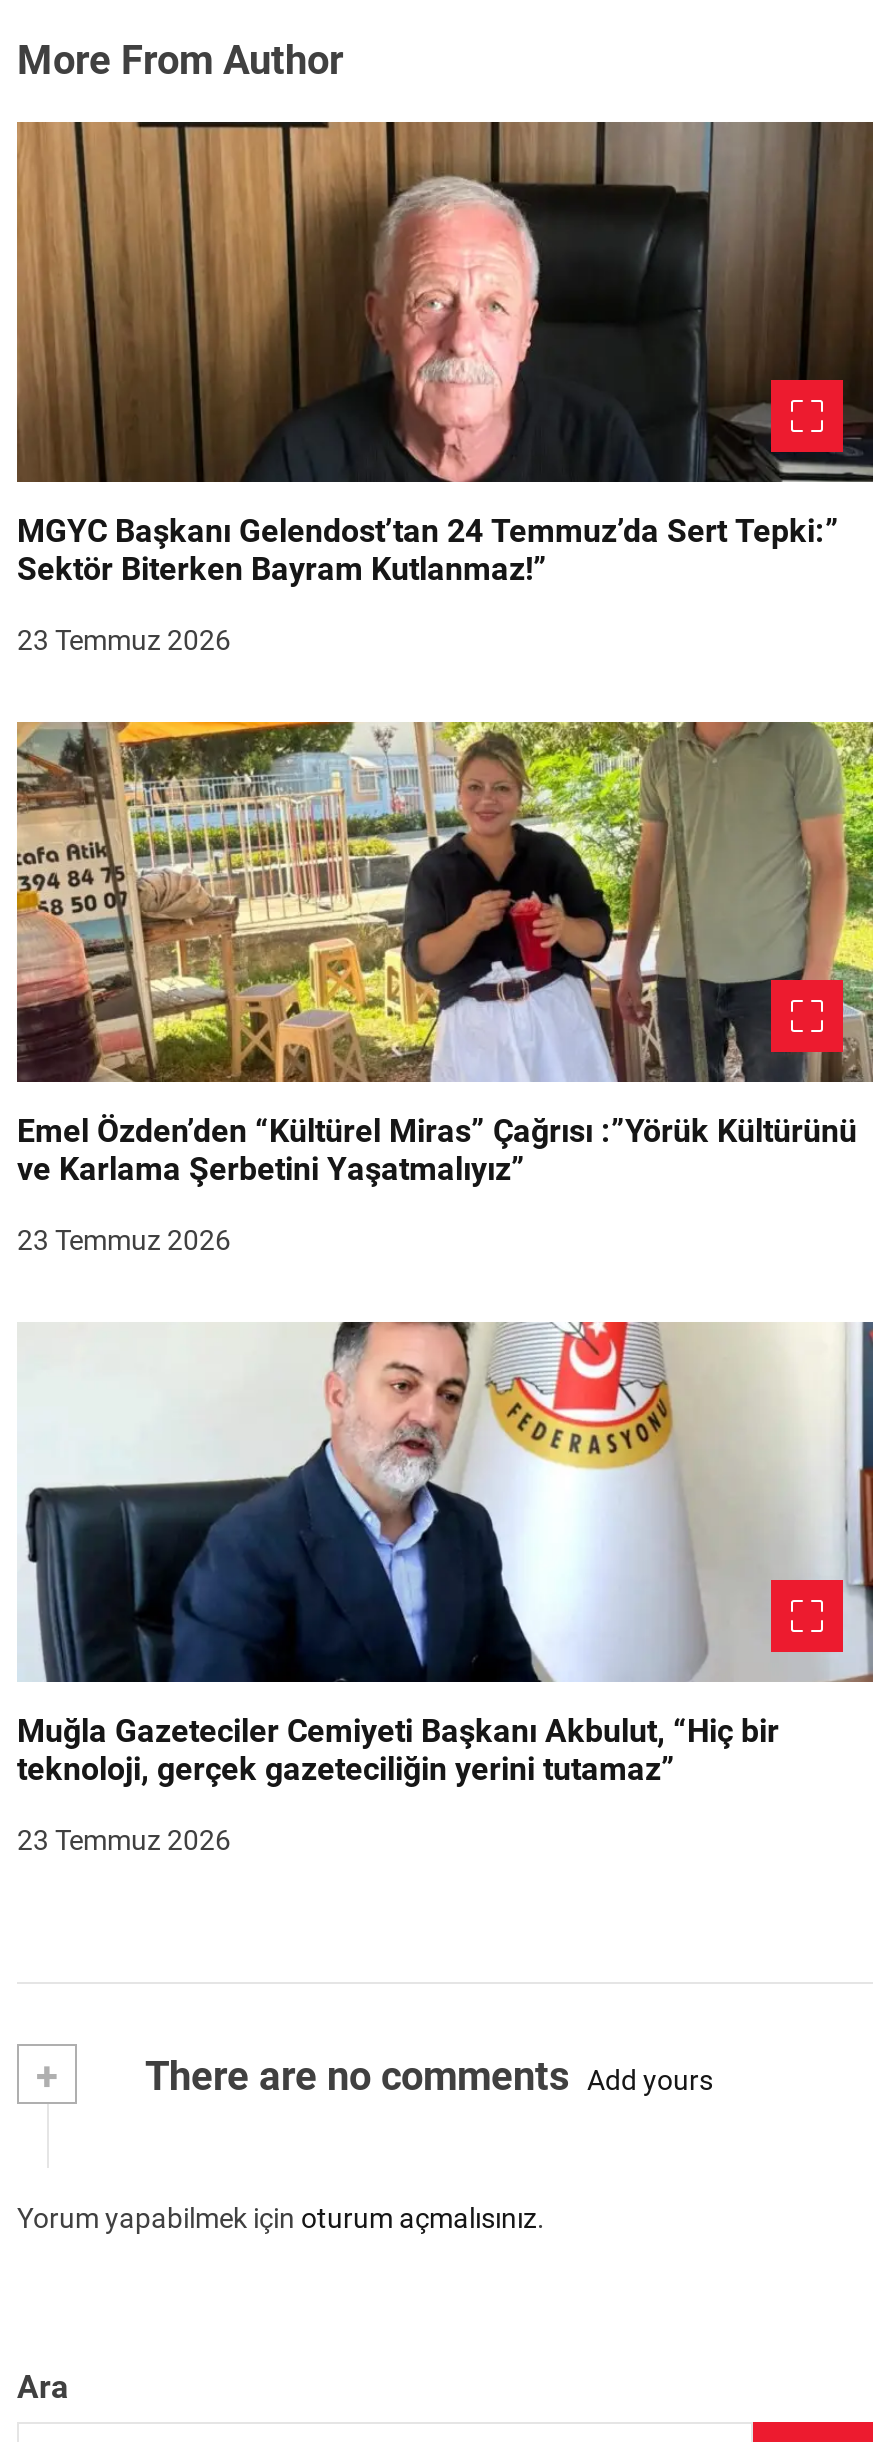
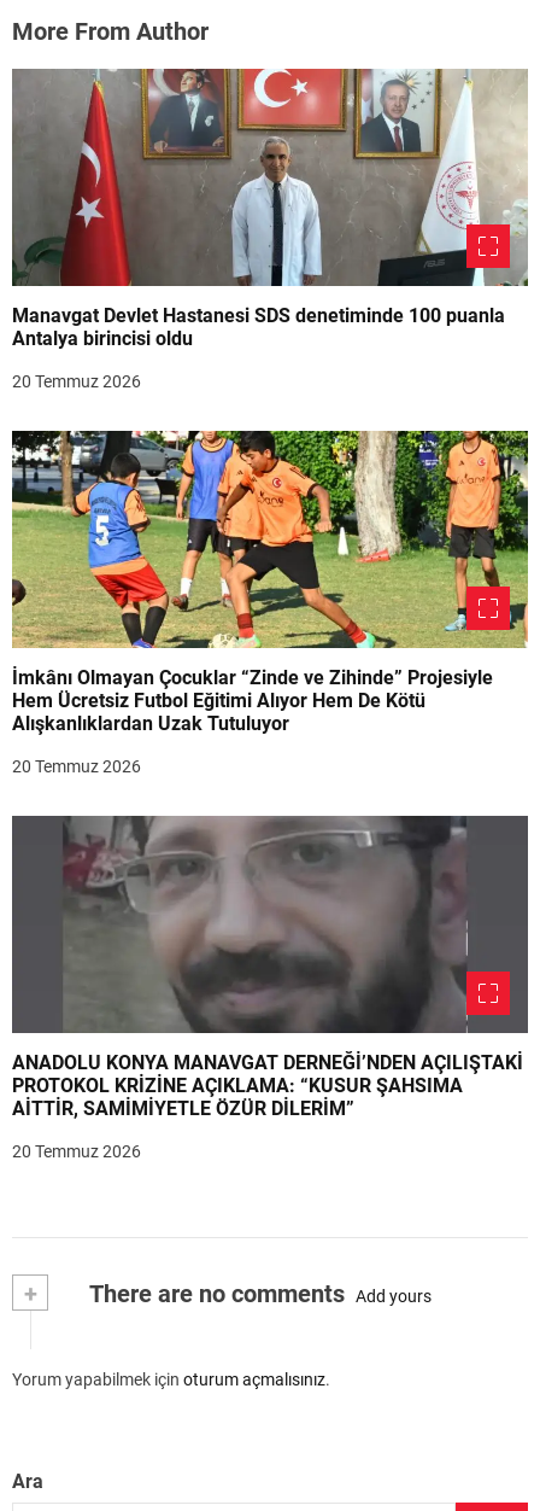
[17,120,875,589] [image] | MGYC Başkanı Gelendost’tan 24 Temmuz’da Sert Tepki:” | Sektör Biterken Bayram Kutlanmaz!” -> [12,68,528,350] [image] | Manavgat Devlet Hastanesi SDS denetiminde 100 puanla | Antalya birincisi oldu
[17,625,231,657] 23 Temmuz 2026 -> [12,372,141,391] 20 Temmuz 2026
[15,720,875,1189] [image] | Emel Özden’den “Kültürel Miras” Çağrısı :”Yörük Kültürünü | ve Karlama Şerbetini Yaşatmalıyız” -> [11,430,529,735] [image] | İmkânı Olmayan Çocuklar “Zinde ve Zihinde” Projesiyle | Hem Ücretsiz Futbol Eğitimi Alıyor Hem De Kötü | Alışkanlıklardan Uzak Tutuluyor
[17,1225,231,1257] 23 Temmuz 2026 -> [12,757,141,776] 20 Temmuz 2026
[17,1320,873,1789] [image] | Muğla Gazeteciler Cemiyeti Başkanı Akbulut, “Hiç bir | teknoloji, gerçek gazeteciliğin yerini tutamaz” -> [11,815,528,1120] [image] | ANADOLU KONYA MANAVGAT DERNEĞİ’NDEN AÇILIŞTAKİ | PROTOKOL KRİZİNE AÇIKLAMA: “KUSUR ŞAHSIMA | AİTTİR, SAMİMİYETLE ÖZÜR DİLERİM”
[17,1825,231,1857] 23 Temmuz 2026 -> [12,1142,141,1161] 20 Temmuz 2026

